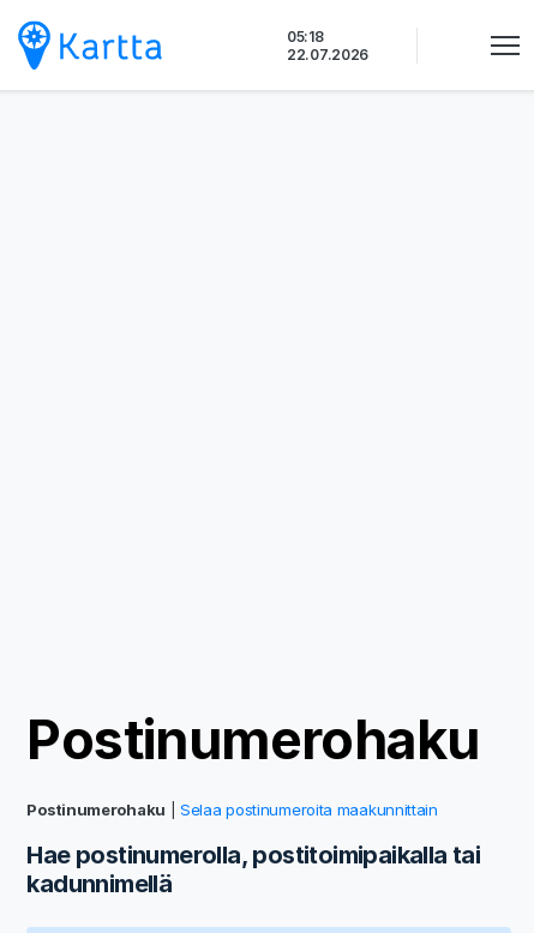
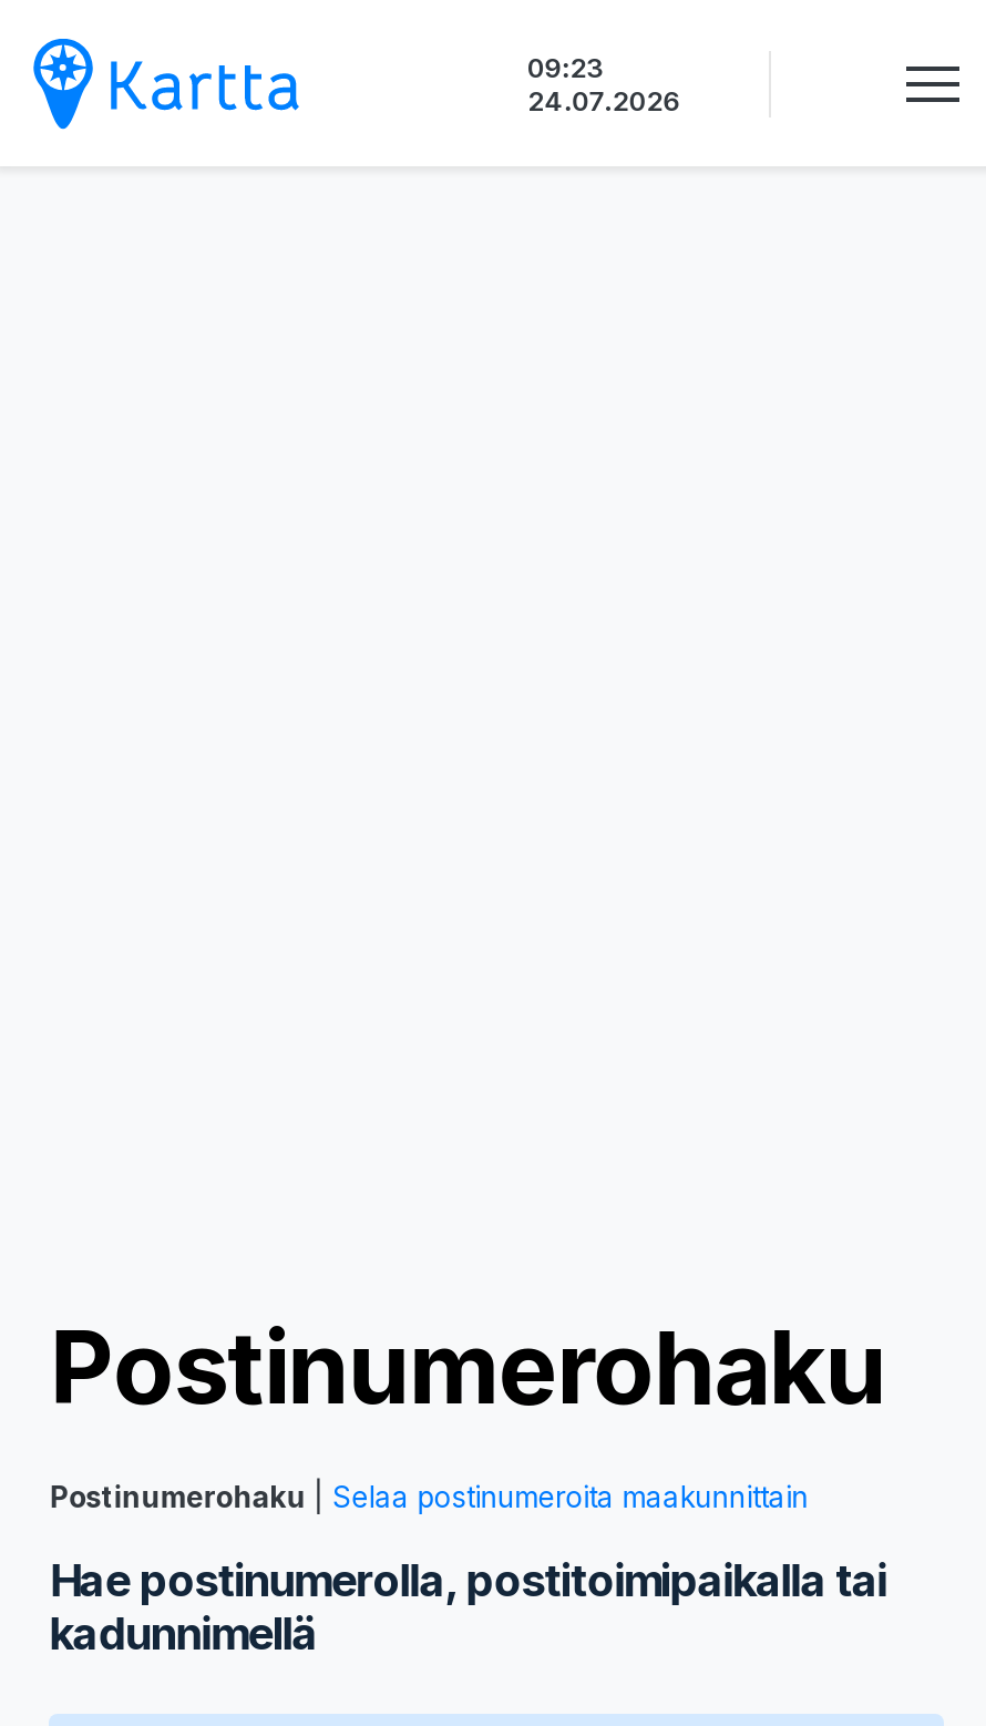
[287,27,323,45] 05:18 -> [527,50,604,83] 09:23
[287,45,368,63] 22.07.2026 -> [527,83,680,116] 24.07.2026

